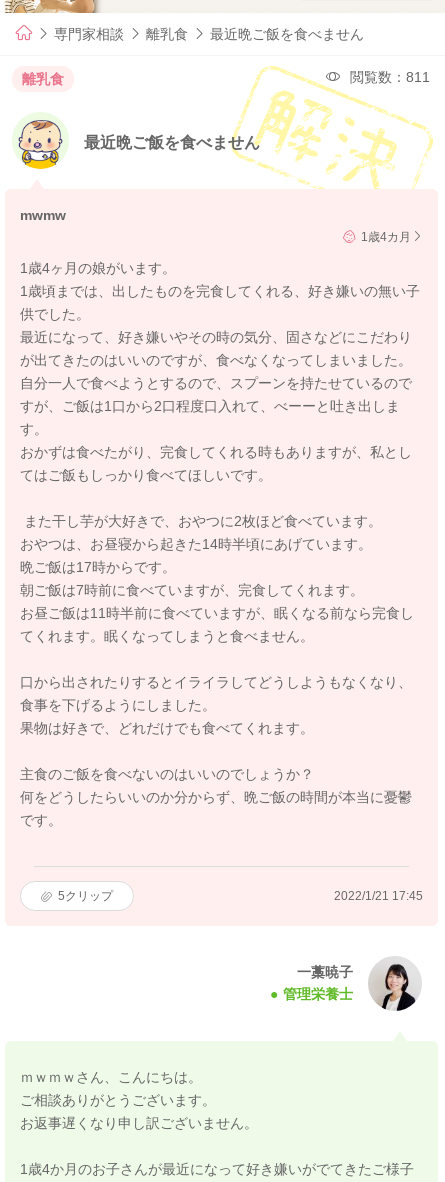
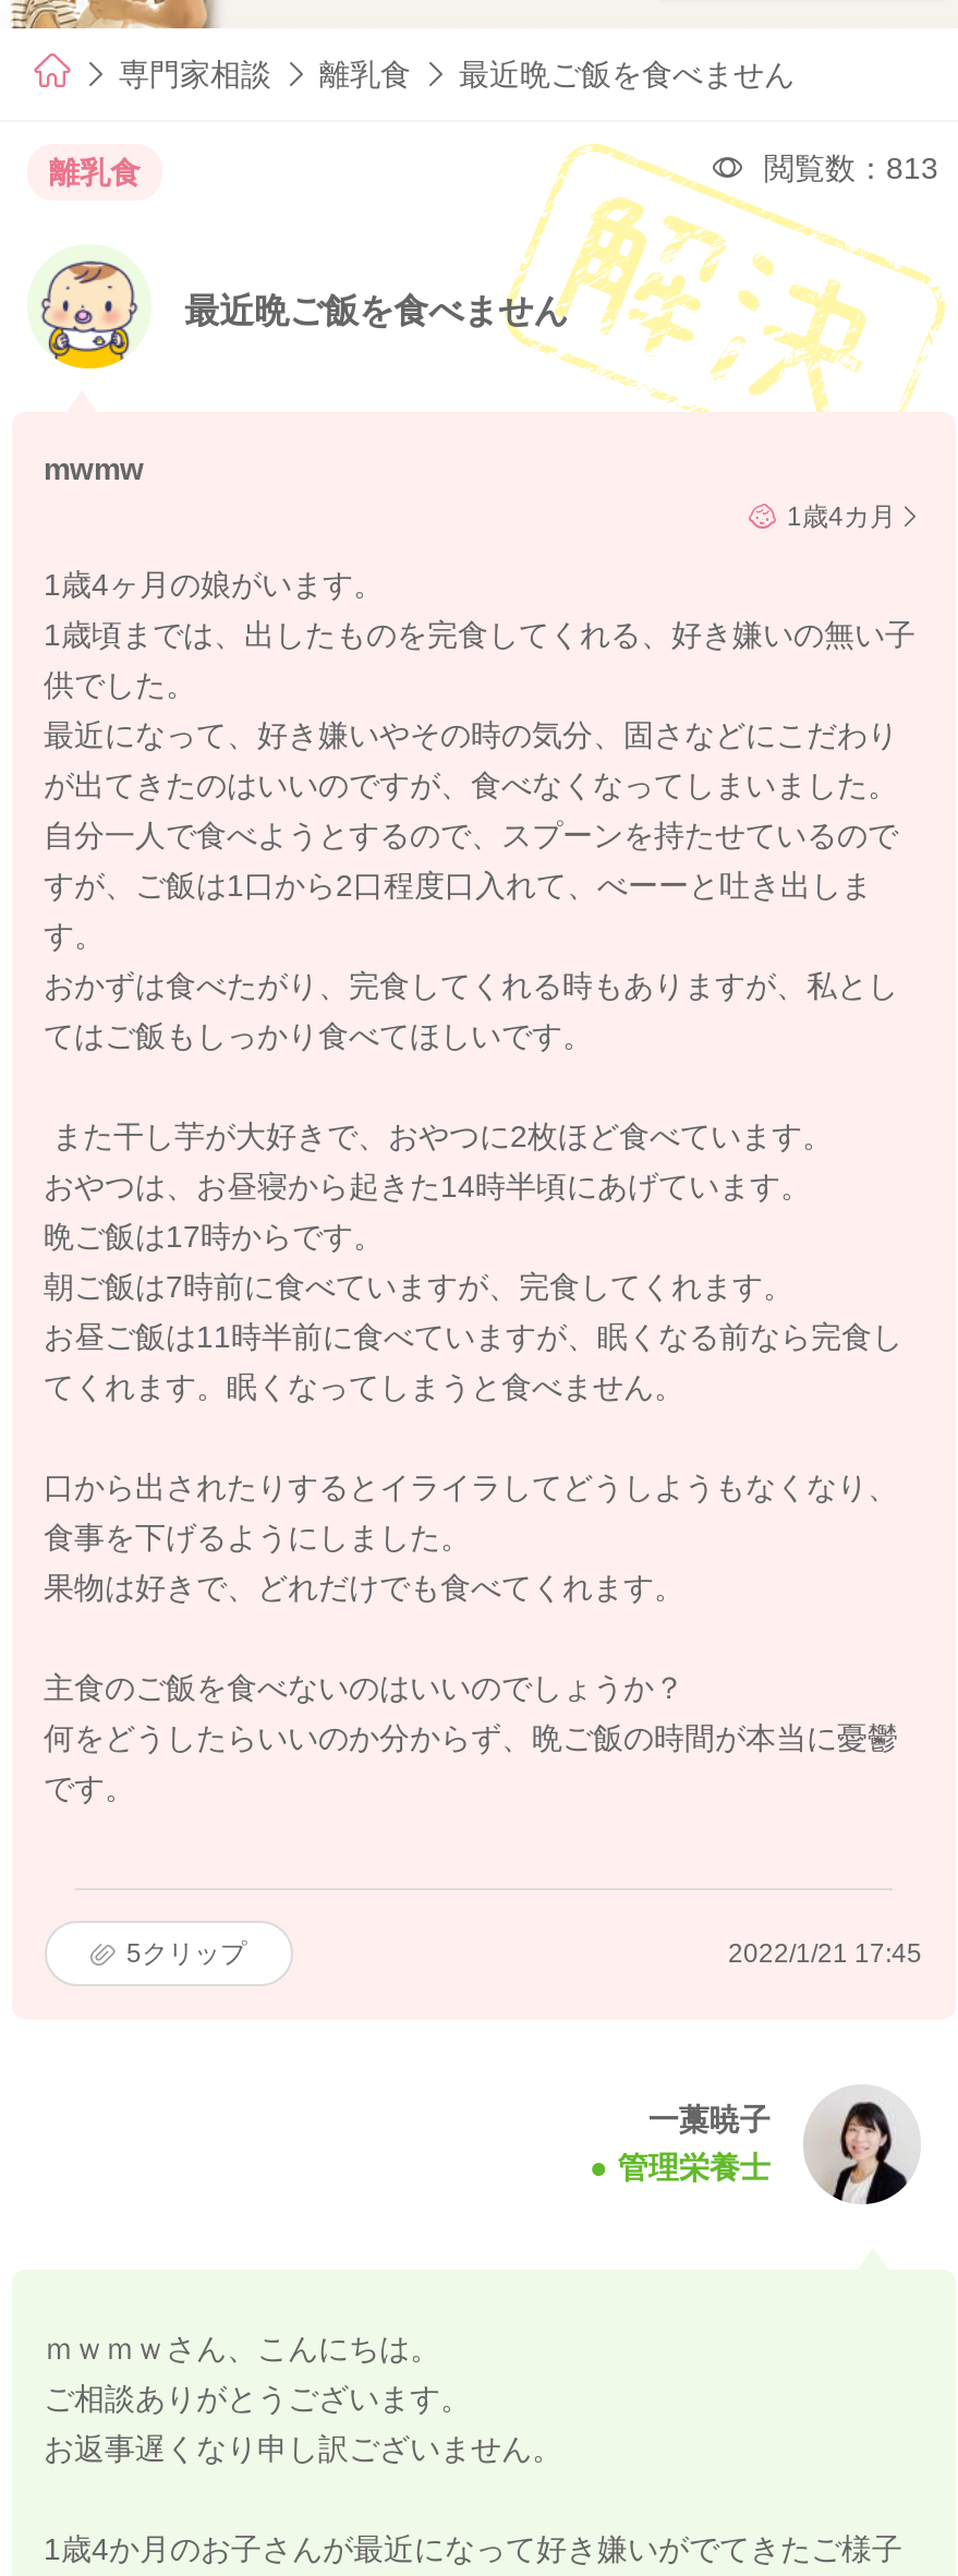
[350,69,430,85] 閲覧数：811 -> [764,150,938,185] 閲覧数：813

